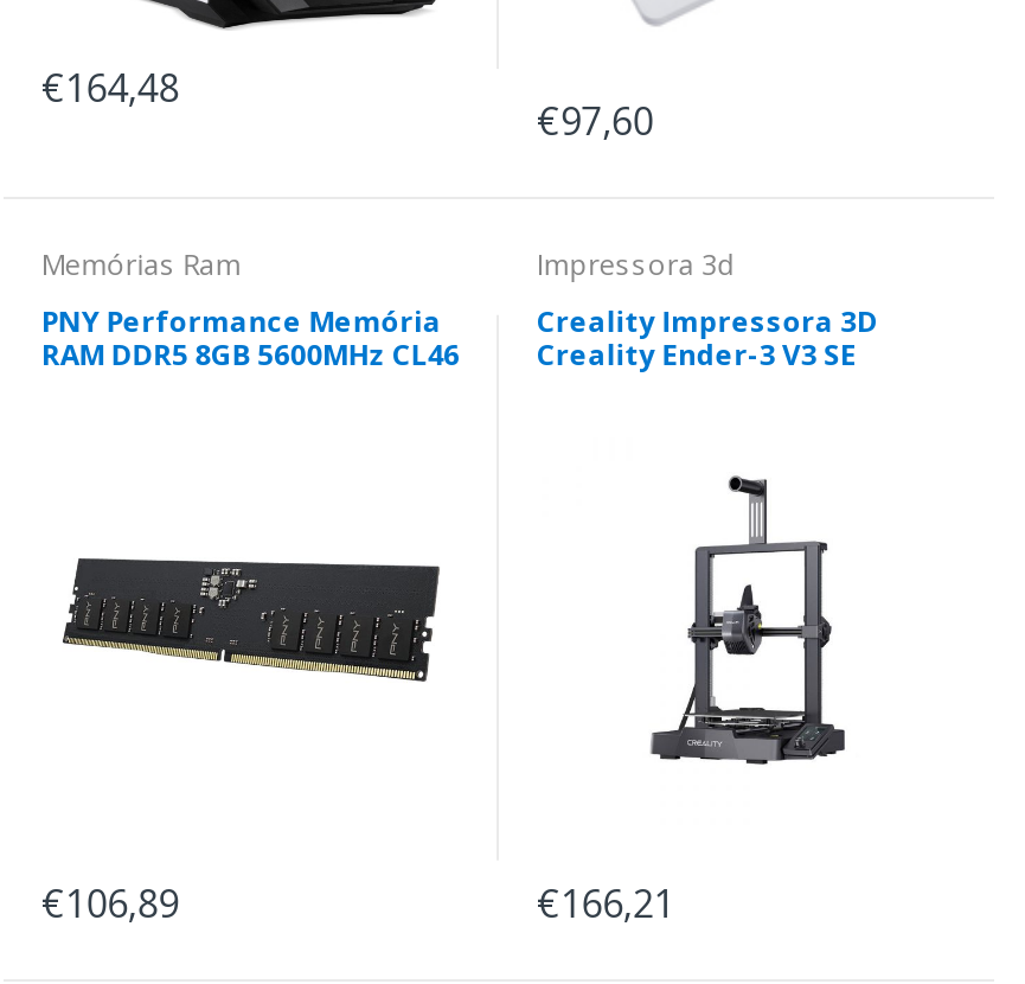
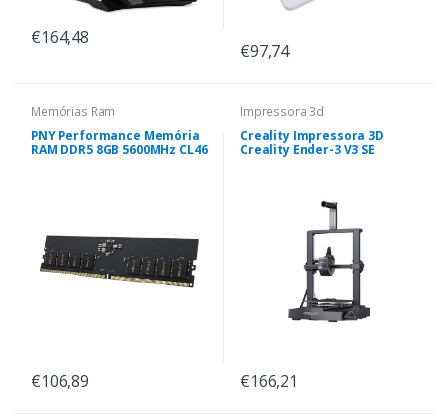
[537,94,653,146] €97,60 -> [240,39,289,61] €97,74

